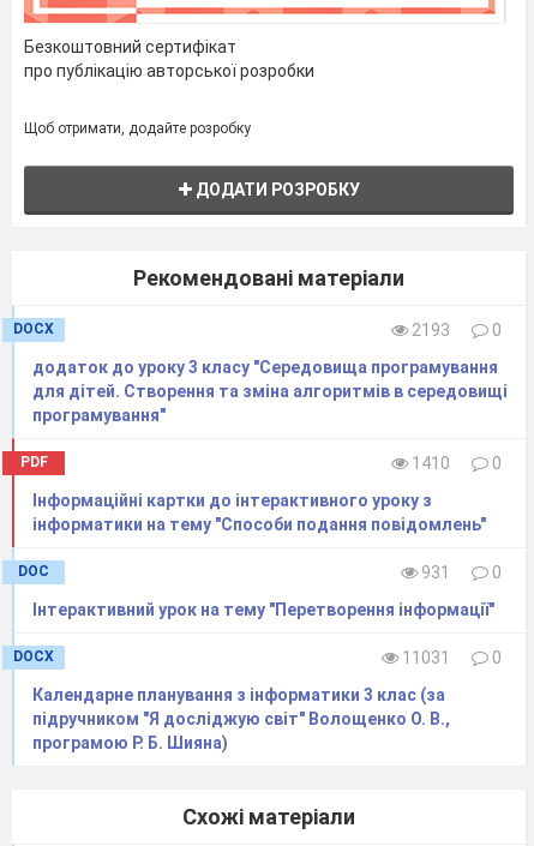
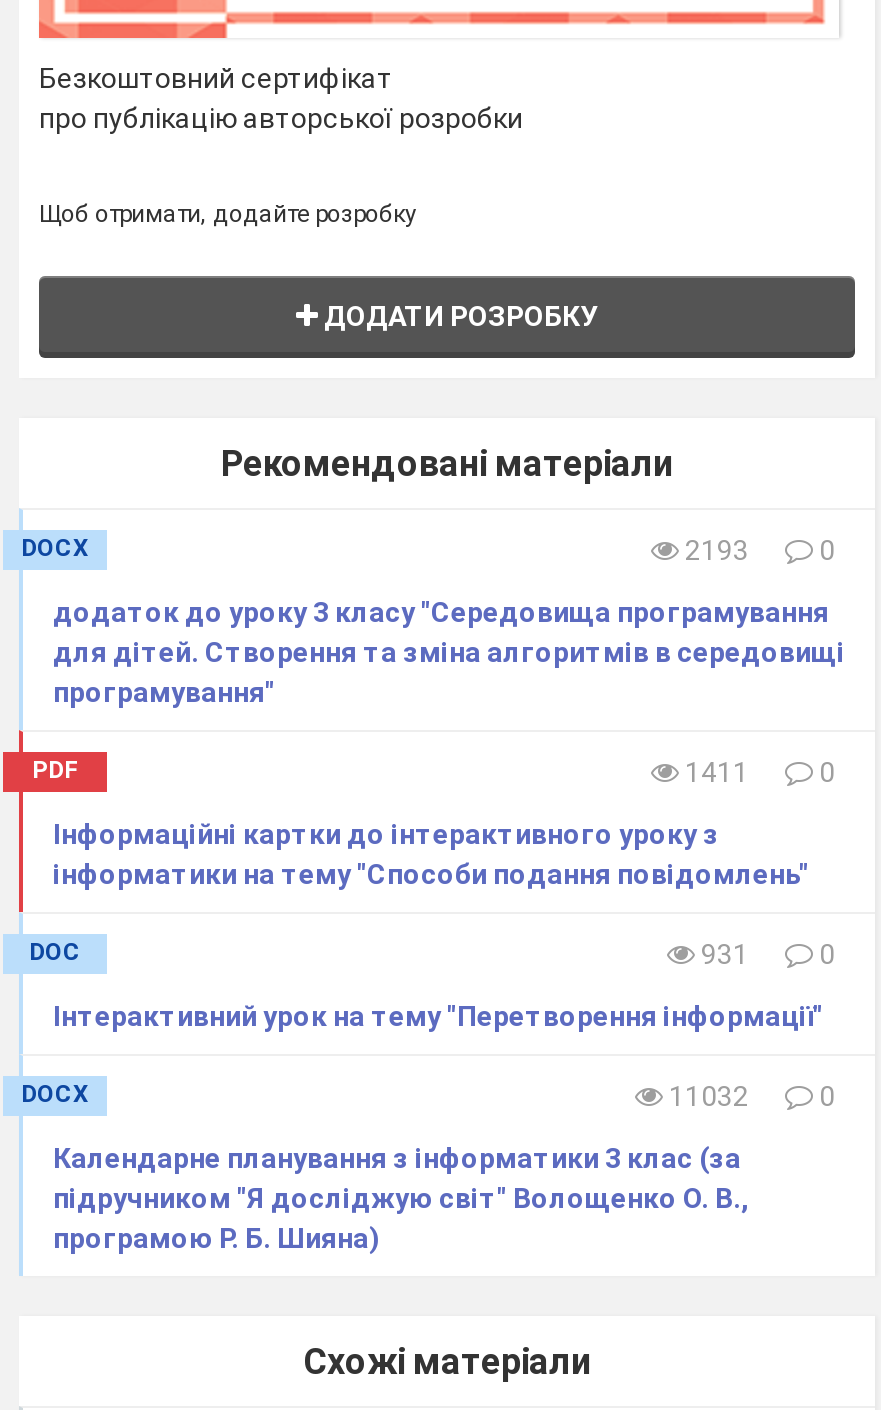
[408,454,502,473] 1410 0 -> [679,757,835,789] 1411 0
[398,648,502,668] 11031 0 -> [663,1081,835,1113] 11032 0

